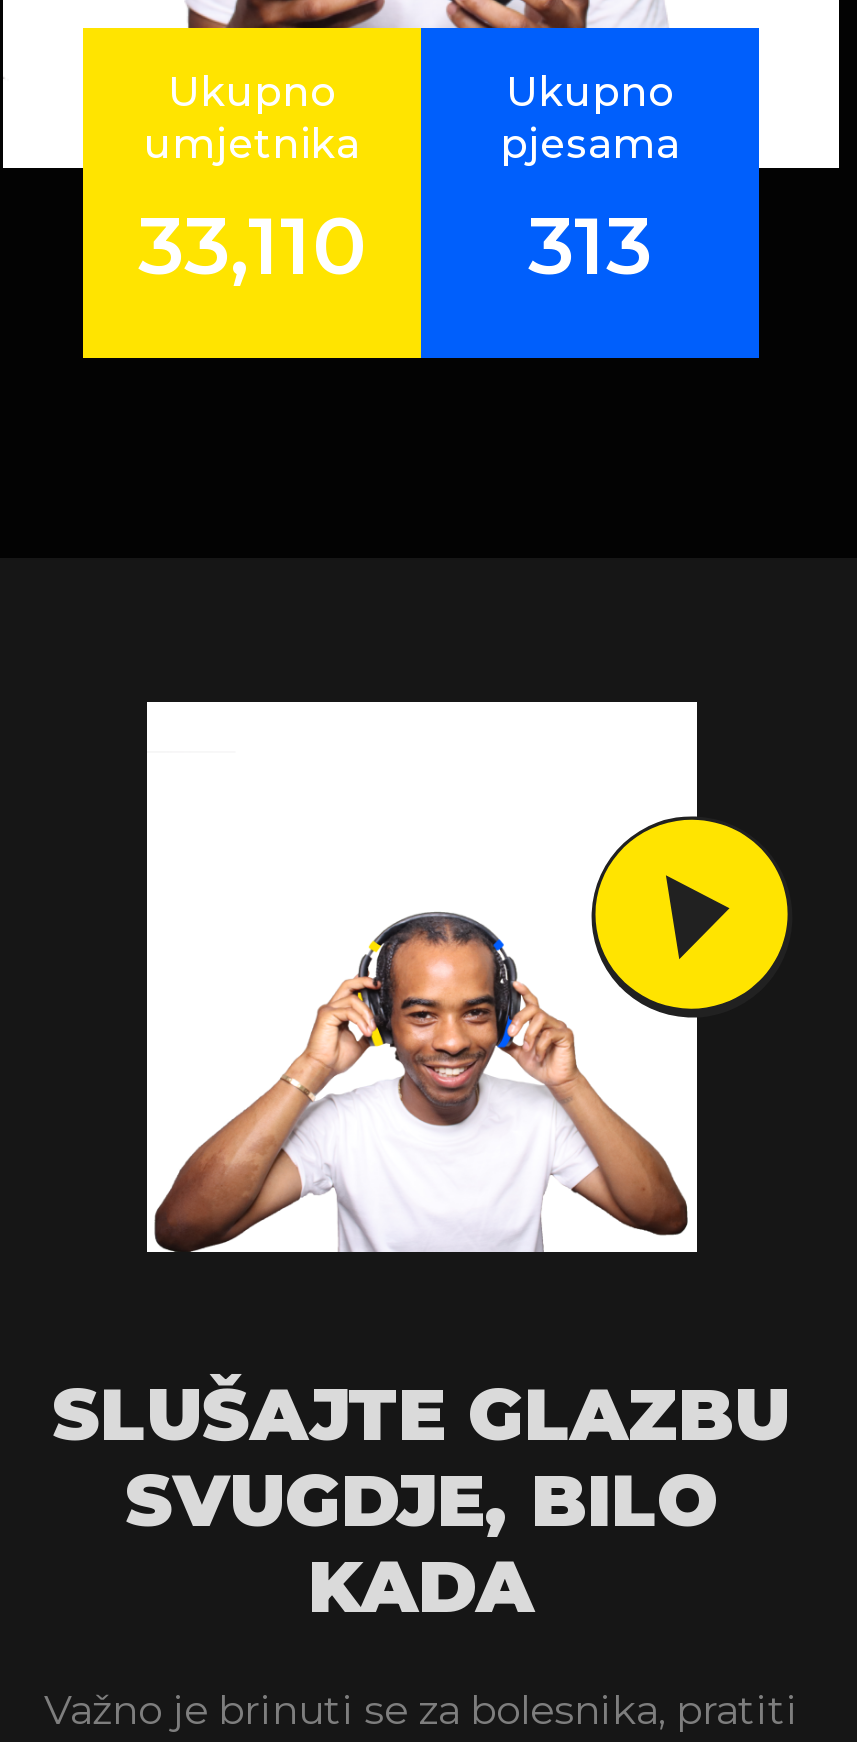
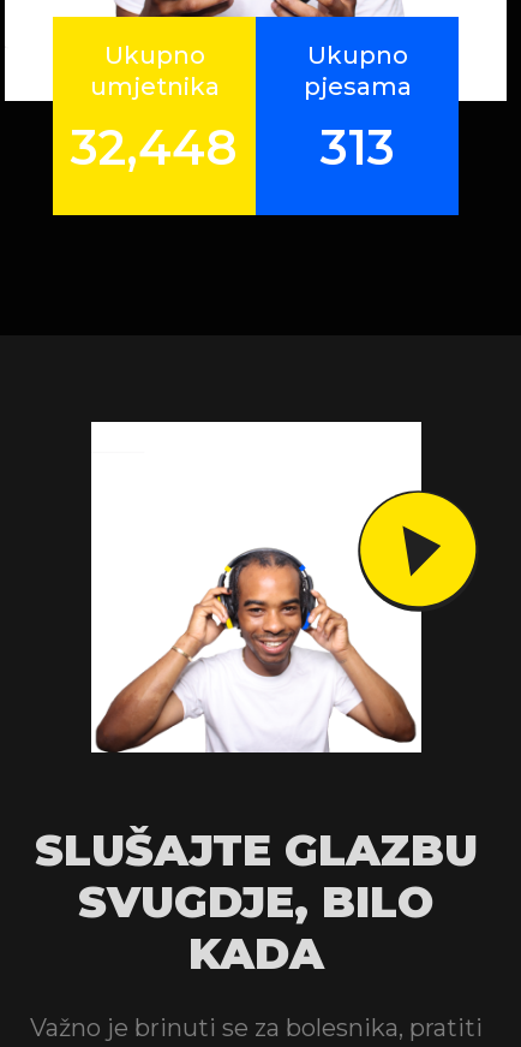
[138,197,652,295] 33,110 313 -> [71,118,394,177] 32,448 313

